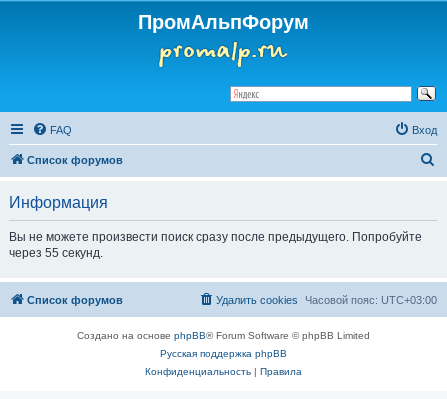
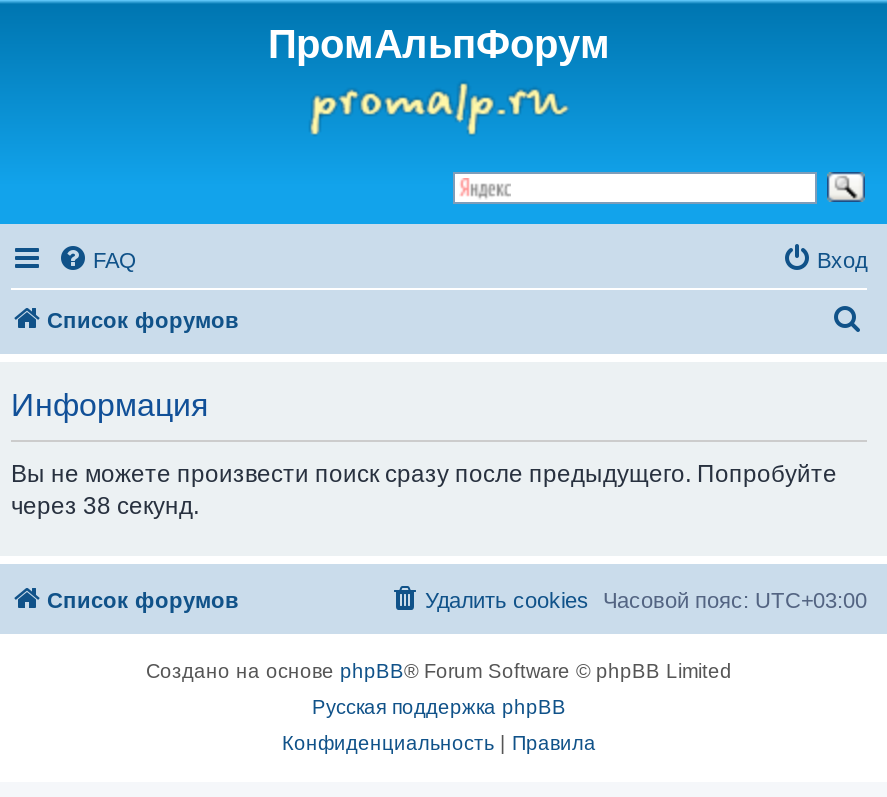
[9,246,103,260] через 55 секунд. -> [11,492,199,520] через 38 секунд.

